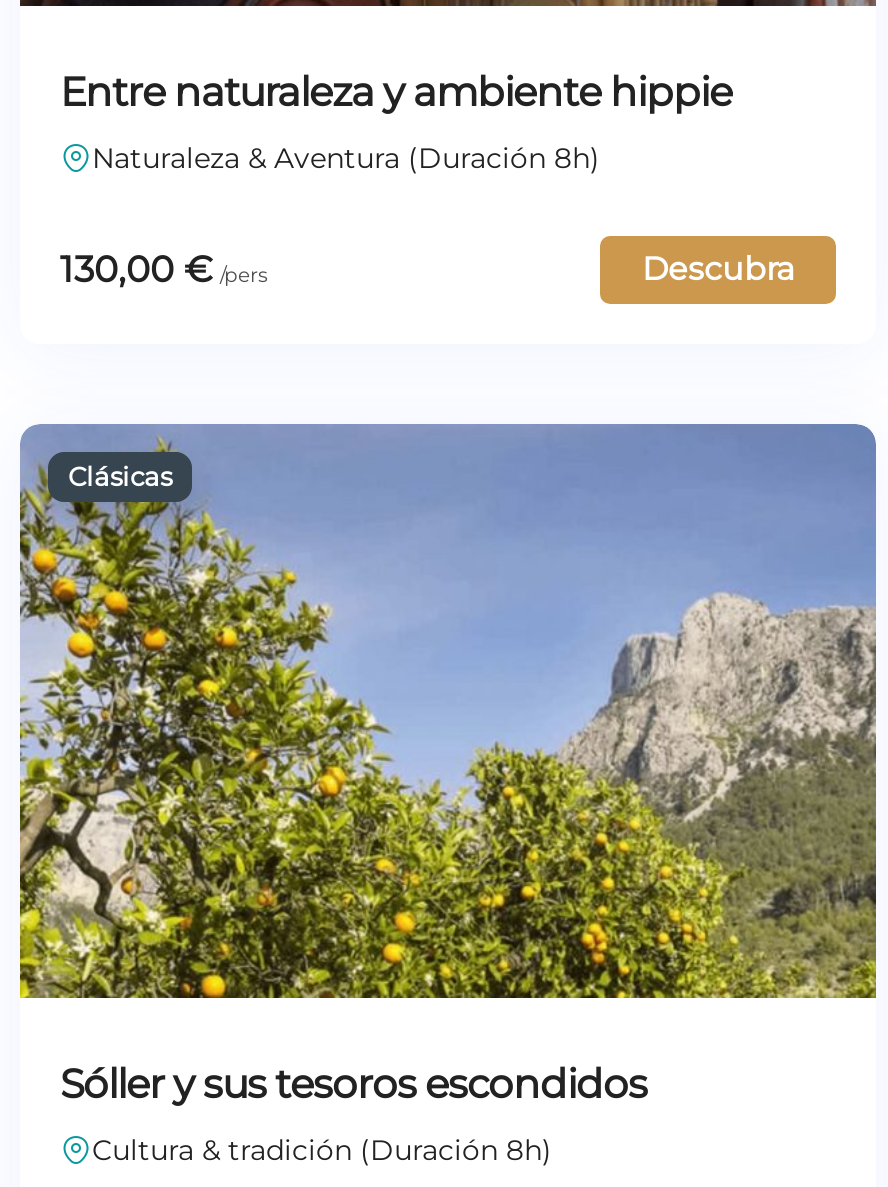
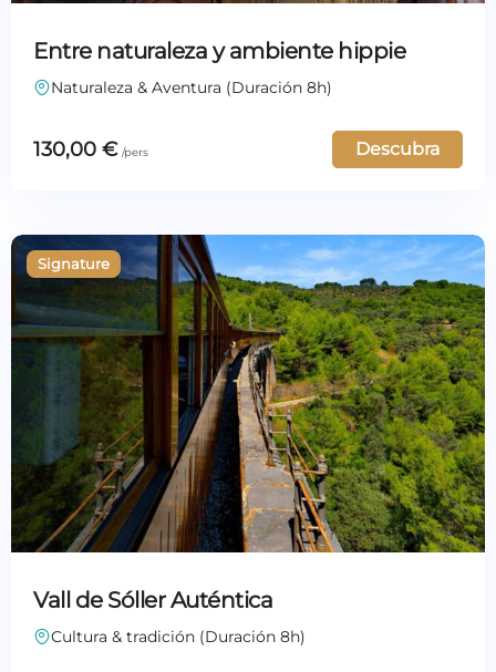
[18,424,878,1108] [image] | Sóller y sus tesoros escondidos -> [10,234,486,613] [image] | Vall de Sóller Auténtica

